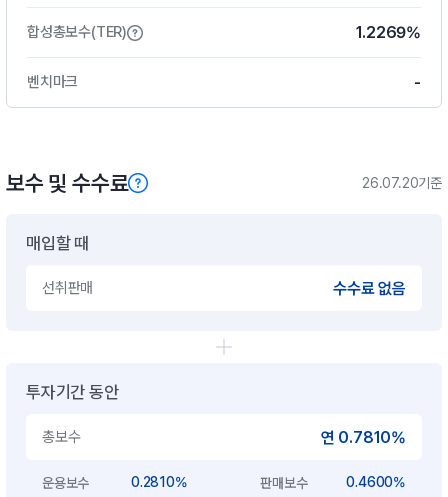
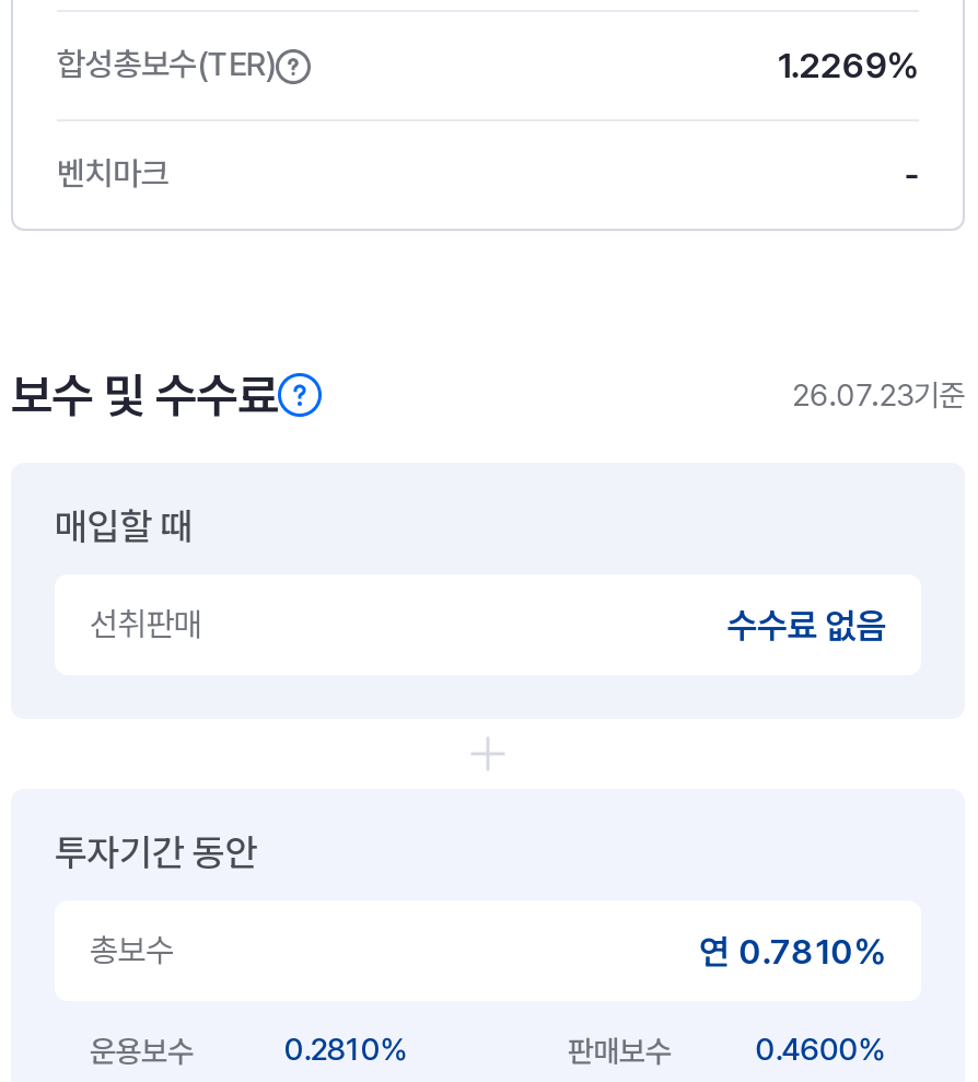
[362,174,442,190] 26.07.20기준 -> [792,376,965,411] 26.07.23기준

